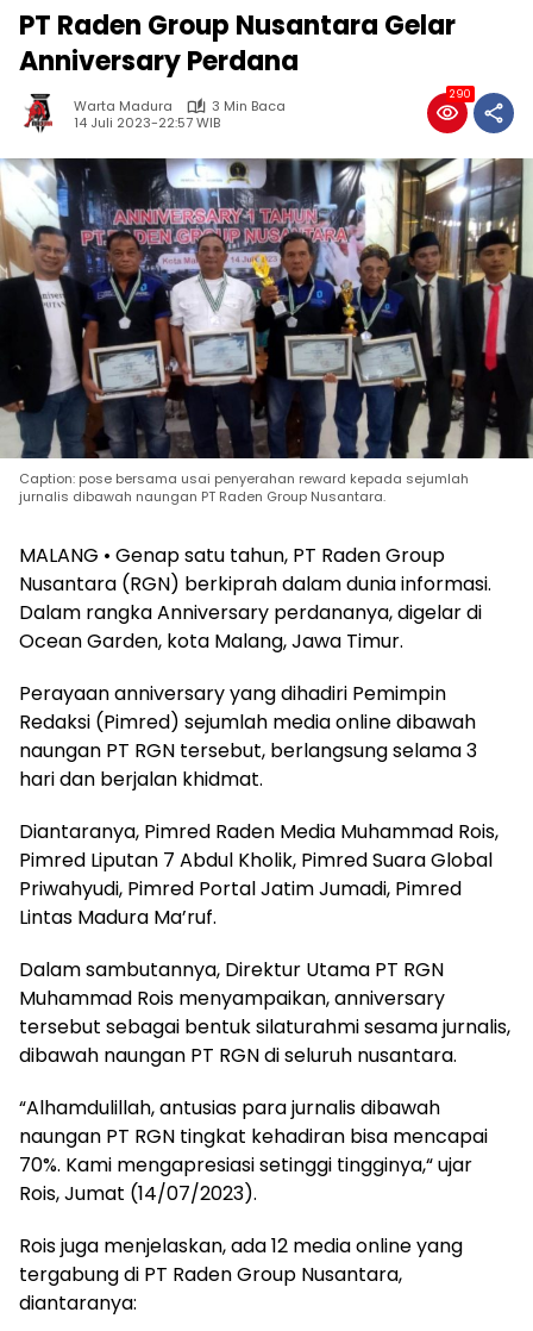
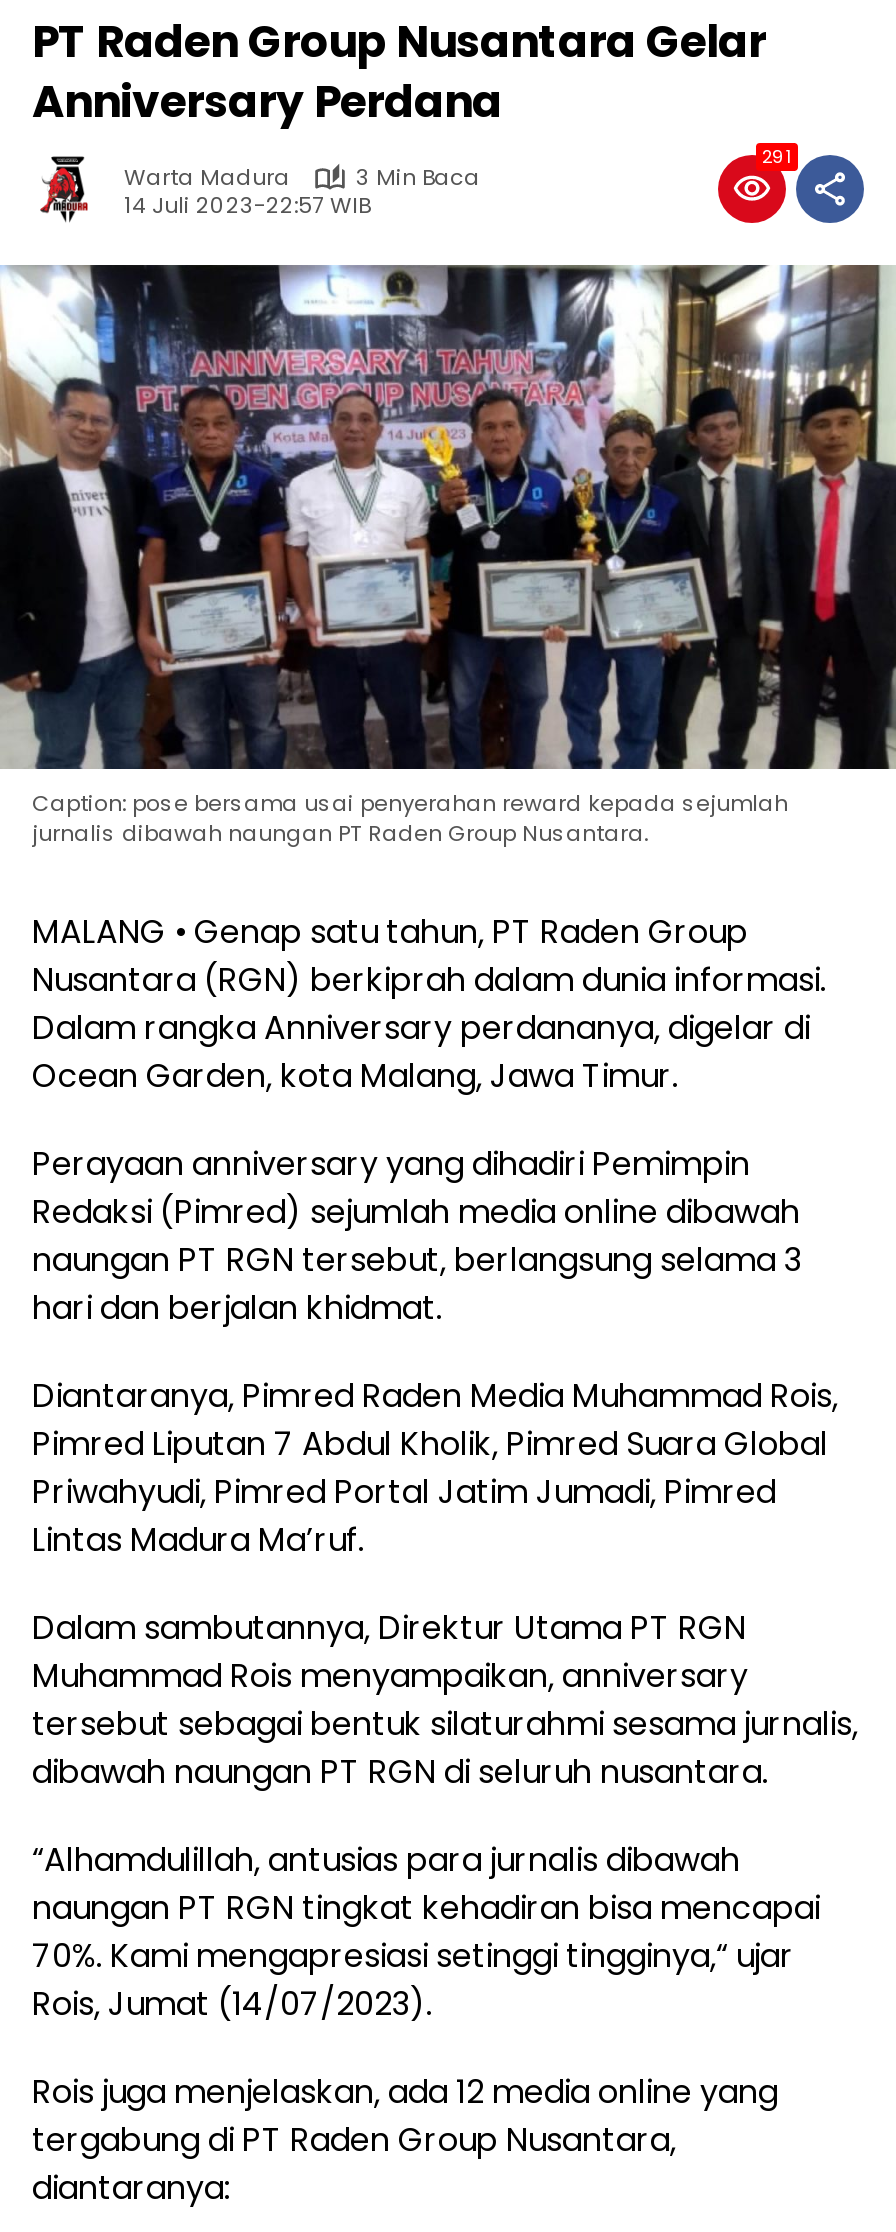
[450,87,471,101] 290 -> [762,145,792,169] 291

